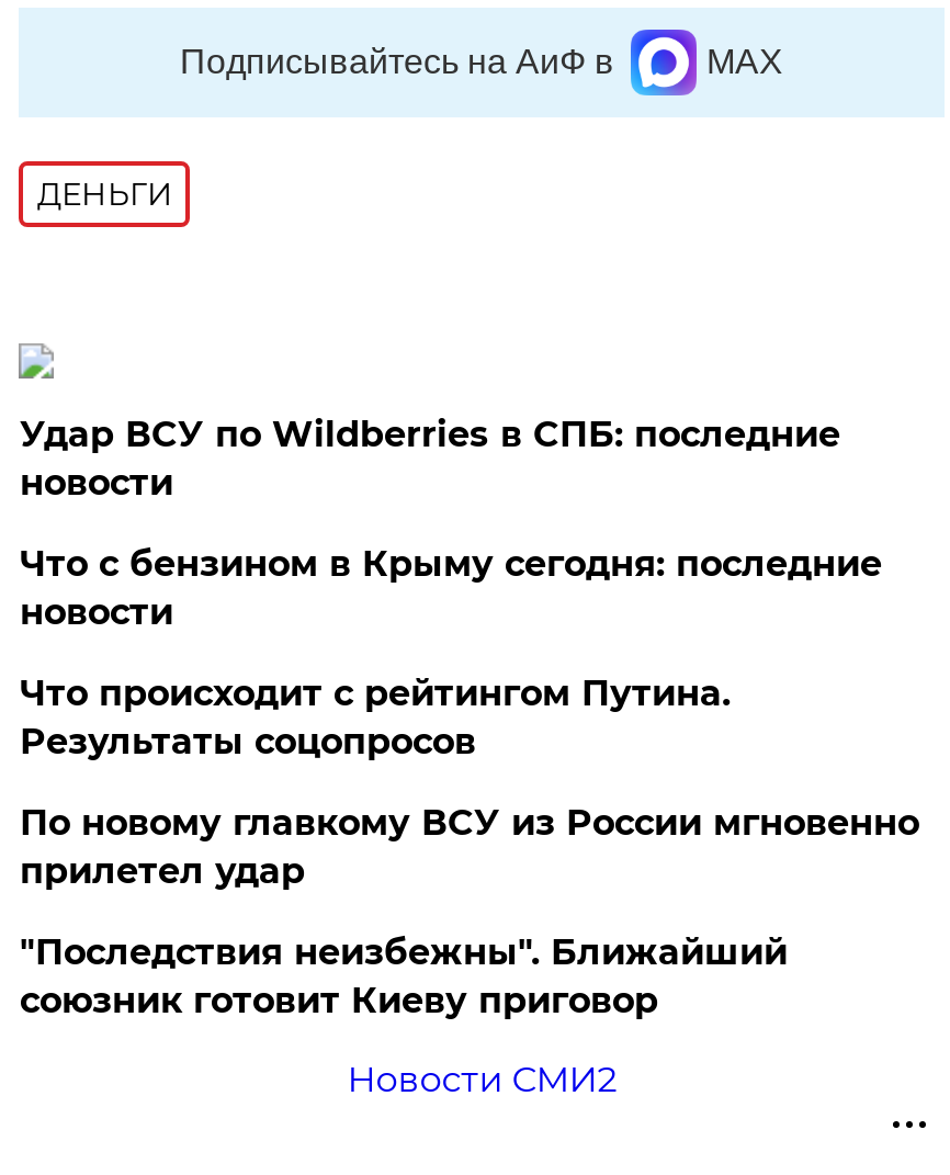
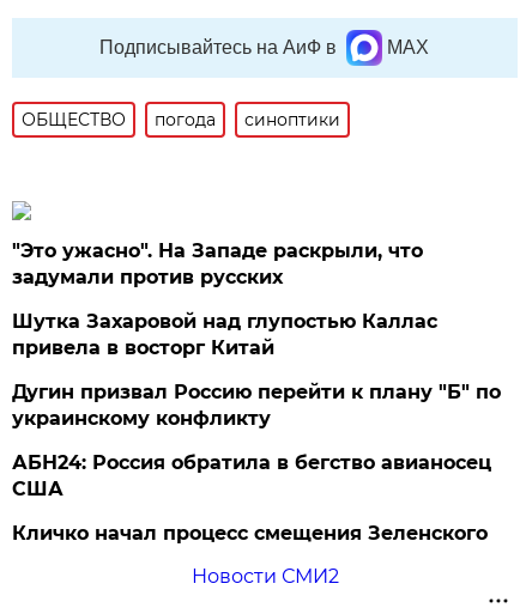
[37,174,173,214] ДЕНЬГИ -> [22,109,341,130] ОБЩЕСТВО | погода | синоптики
[20,413,840,503] Удар ВСУ по Wildberries в СПБ: последние | новости -> [12,239,423,288] "Это ужасно". На Западе раскрыли, что | задумали против русских
[20,543,882,633] Что с бензином в Крыму сегодня: последние | новости -> [12,310,438,359] Шутка Захаровой над глупостью Каллас | привела в восторг Китай
[20,672,730,762] Что происходит с рейтингом Путина. | Результаты соцопросов -> [12,380,501,430] Дугин призвал Россию перейти к плану "Б" по | украинскому конфликту
[20,802,919,892] По новому главкому ВСУ из России мгновенно | прилетел удар -> [12,451,492,500] АБН24: Россия обратила в бегство авианосец | США
[20,931,787,1021] "Последствия неизбежны". Ближайший | союзник готовит Киеву приговор -> [12,522,488,544] Кличко начал процесс смещения Зеленского

